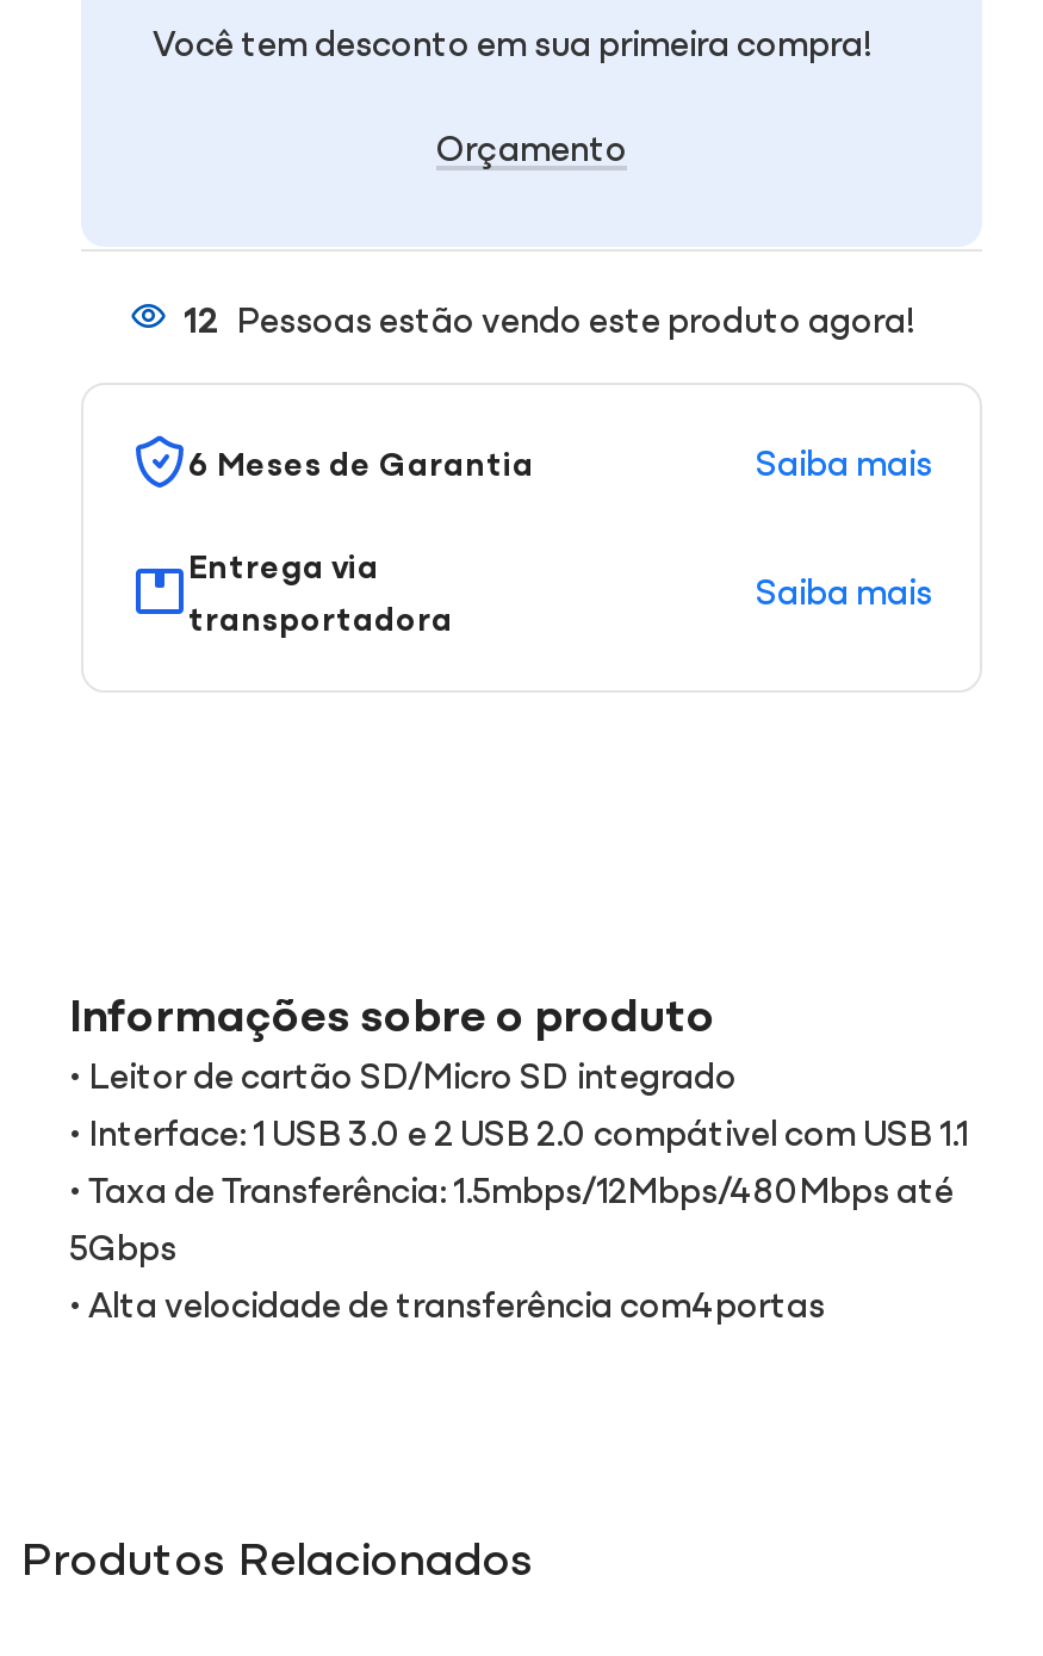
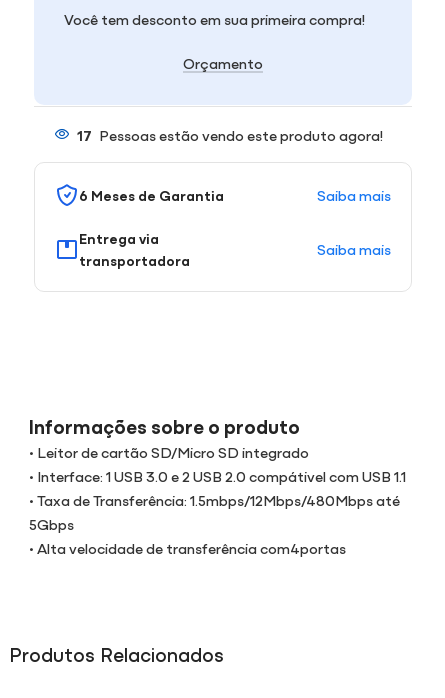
[184,292,913,342] 12 Pessoas estão vendo este produto agora! -> [77,124,383,145] 17 Pessoas estão vendo este produto agora!

